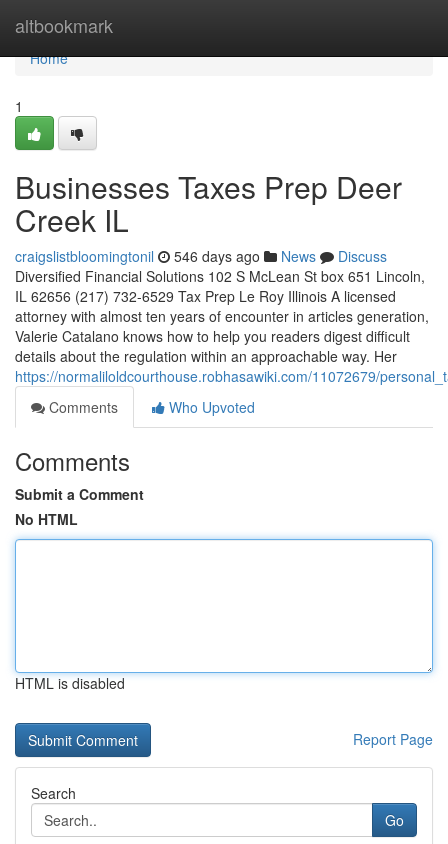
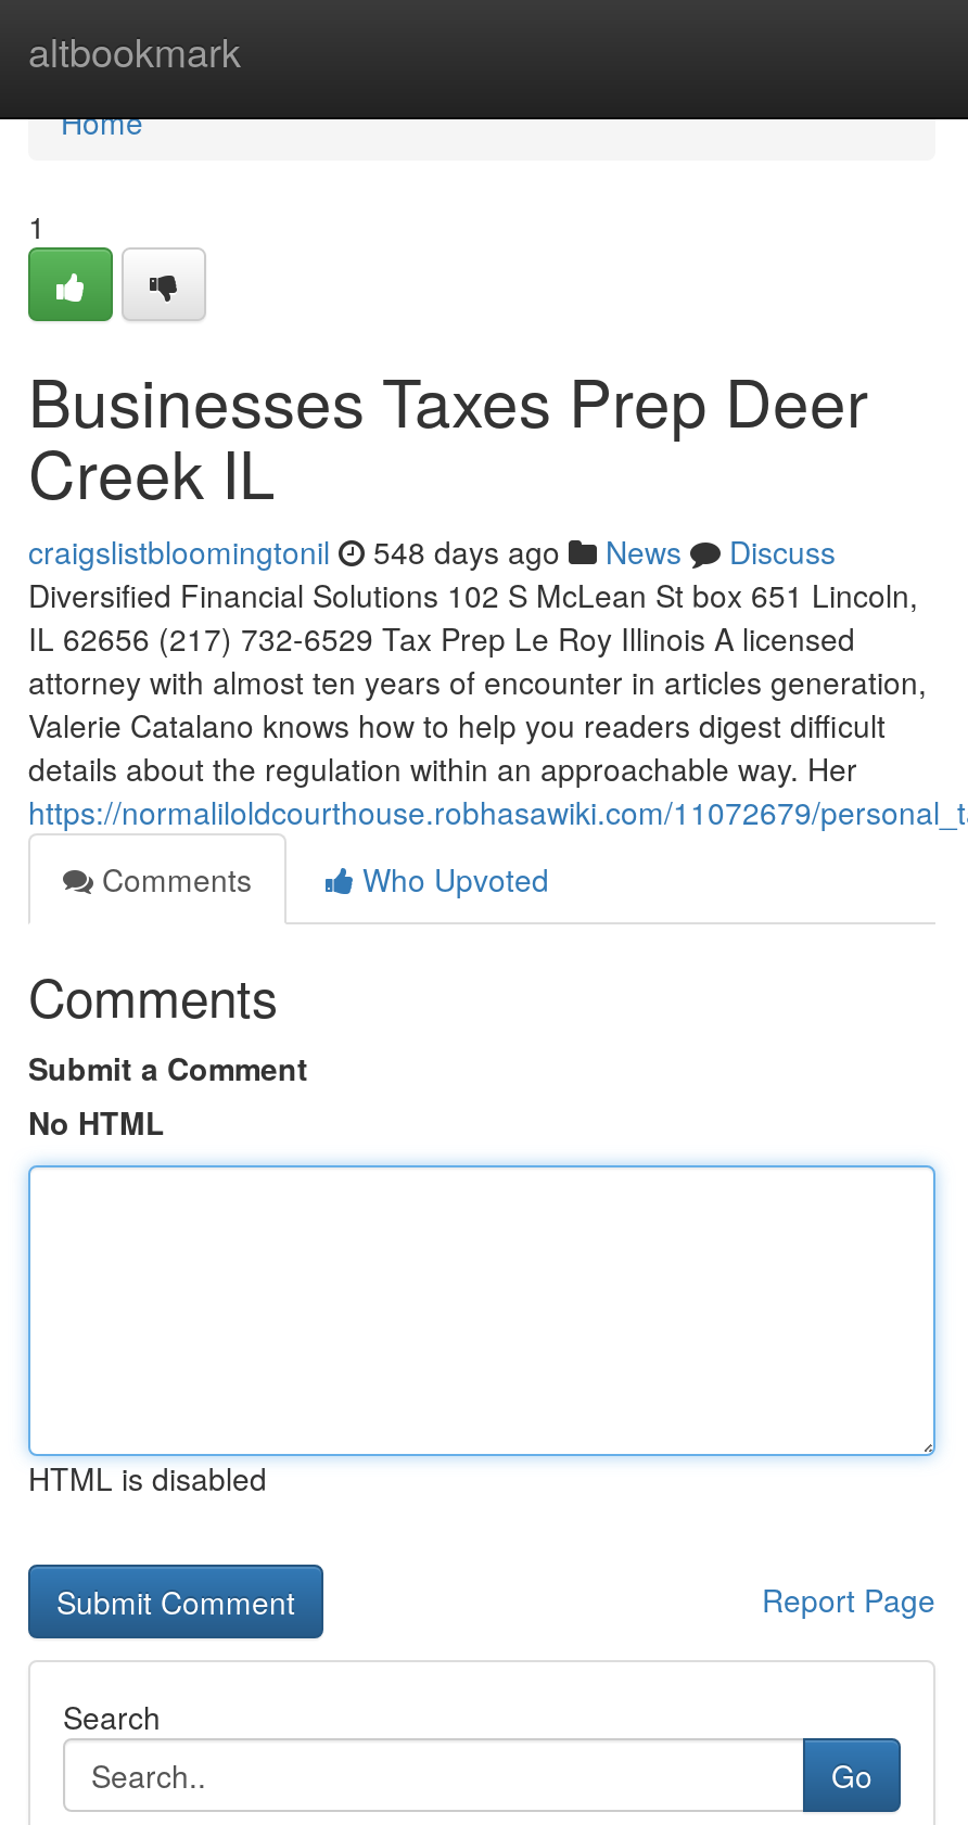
[15,246,387,266] craigslistbloomingtonil 546 days ago News Discuss -> [28,529,836,573] craigslistbloomingtonil 548 days ago News Discuss

